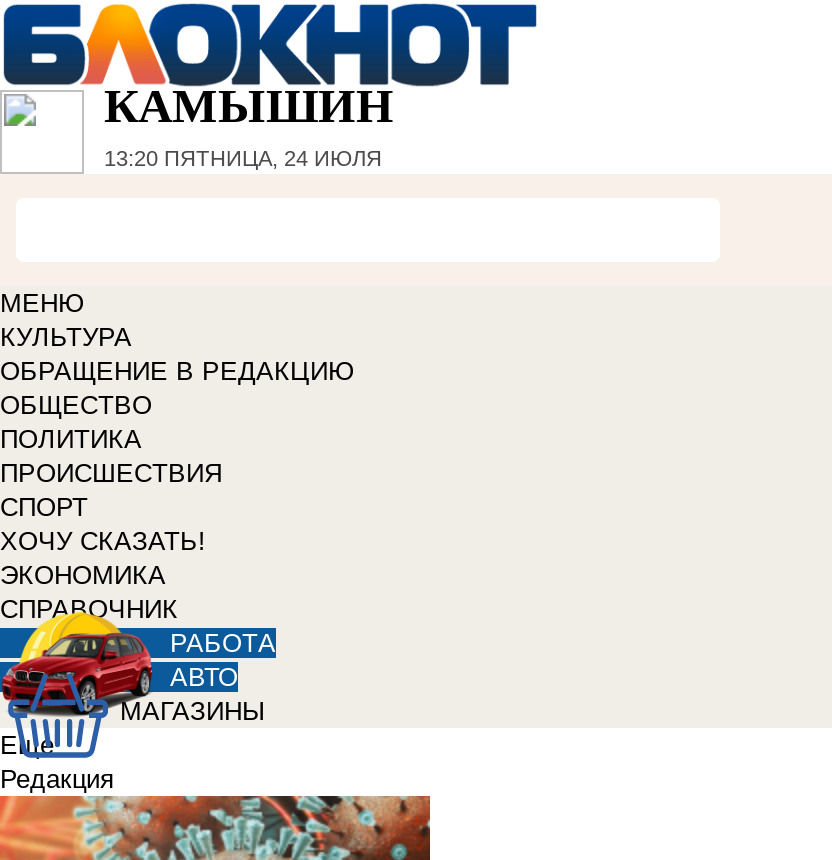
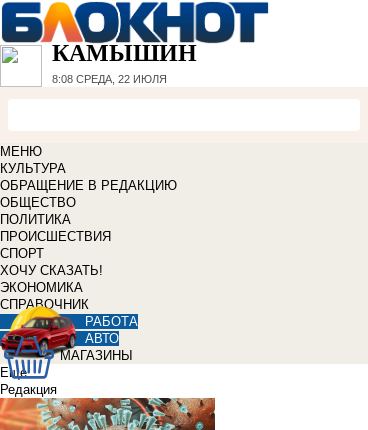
[104,147,382,171] 13:20 ПЯТНИЦА, 24 ИЮЛЯ -> [52,73,167,85] 8:08 СРЕДА, 22 ИЮЛЯ

